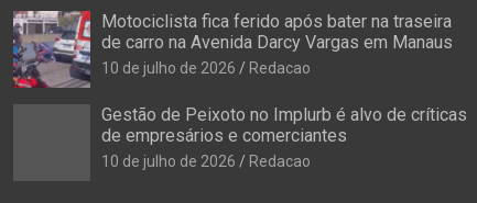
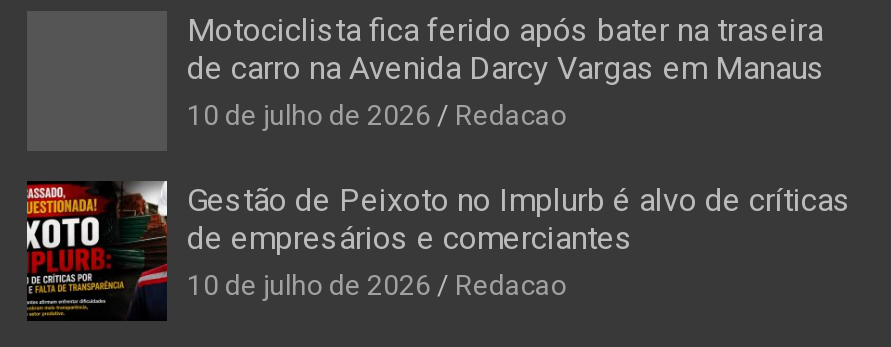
[12,10,91,89] [image] -> none
none -> [25,179,169,323] [image]

